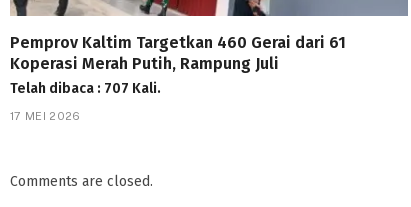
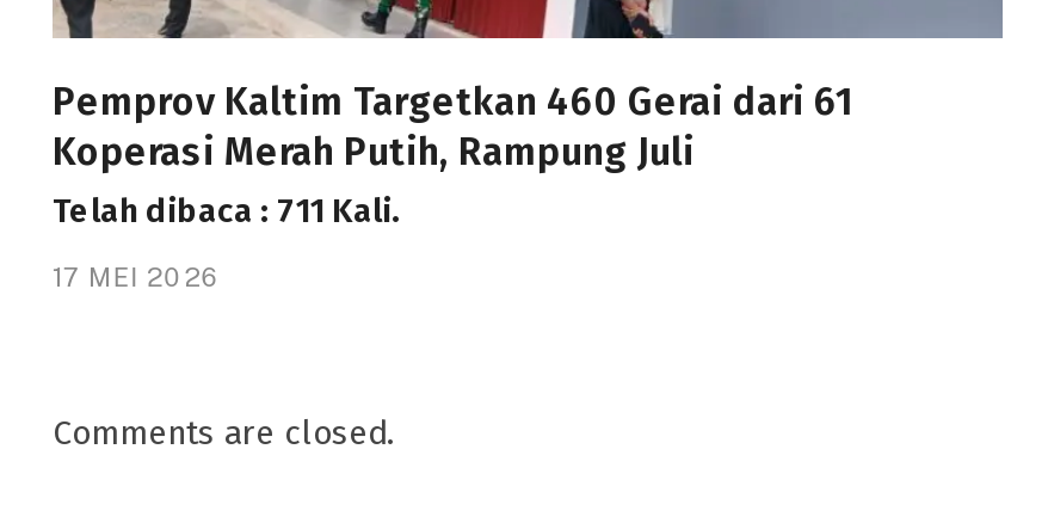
[10,80,161,97] Telah dibaca : 707 Kali. -> [53,191,401,232] Telah dibaca : 711 Kali.

